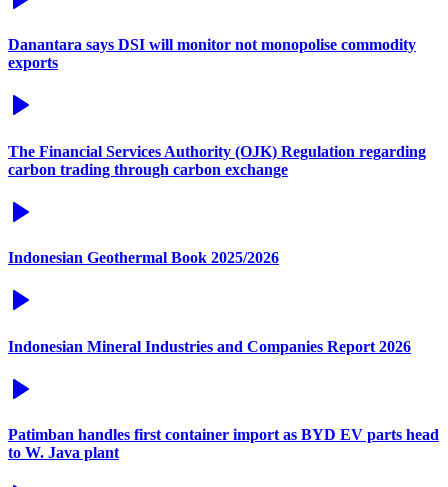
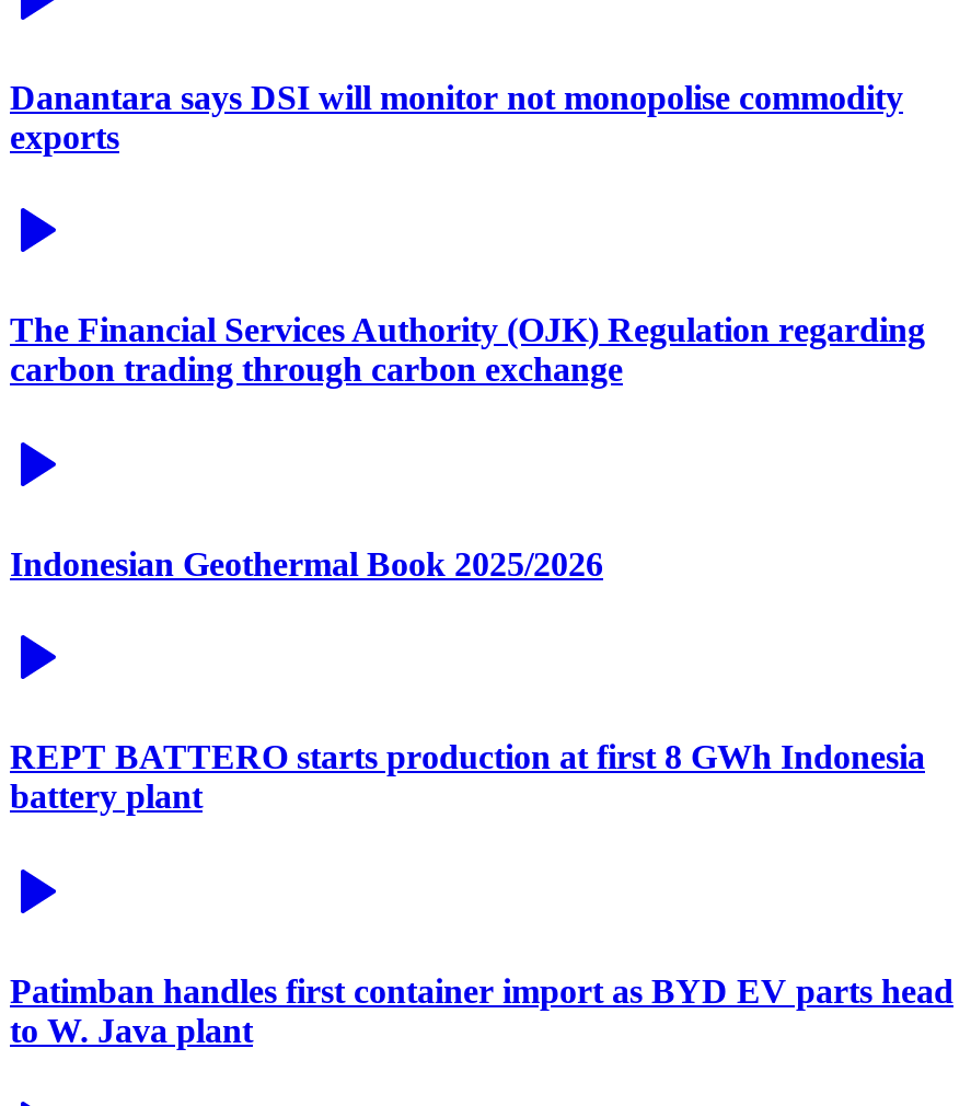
[8,338,411,355] Indonesian Mineral Industries and Companies Report 2026 -> [10,740,925,816] REPT BATTERO starts production at first 8 GWh Indonesia | battery plant

